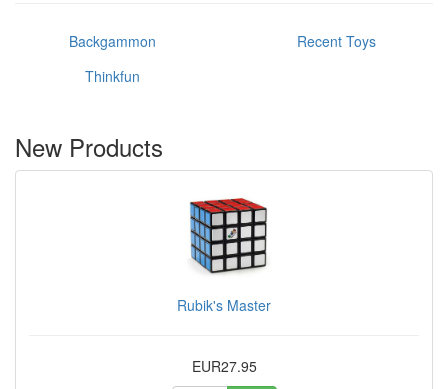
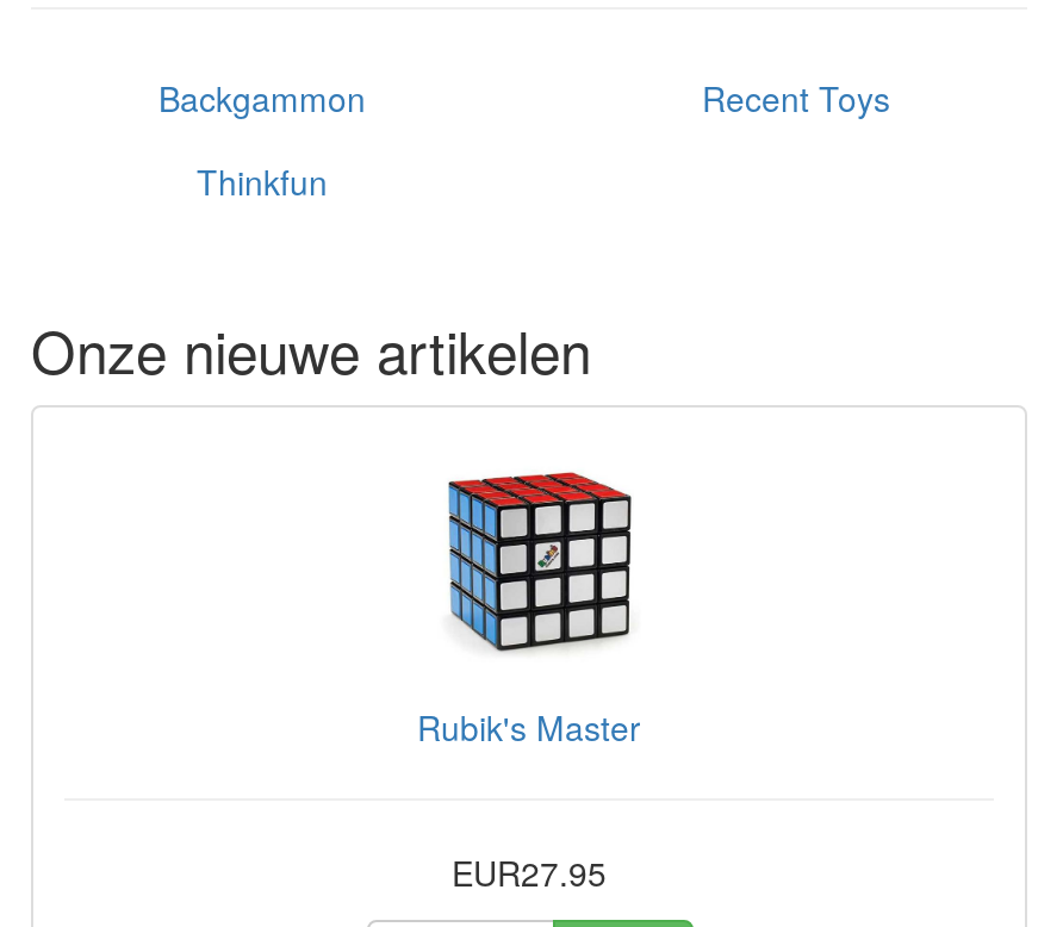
[15,129,163,164] New Products -> [31,307,591,391] Onze nieuwe artikelen

